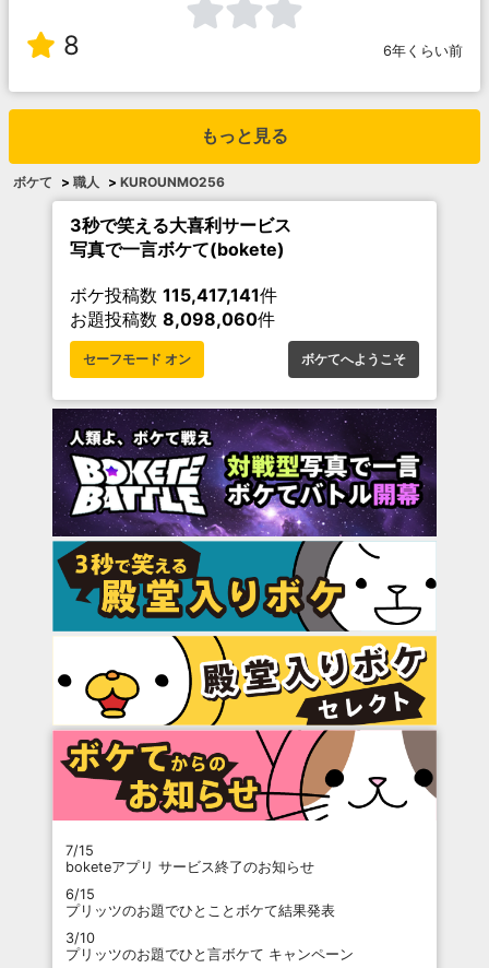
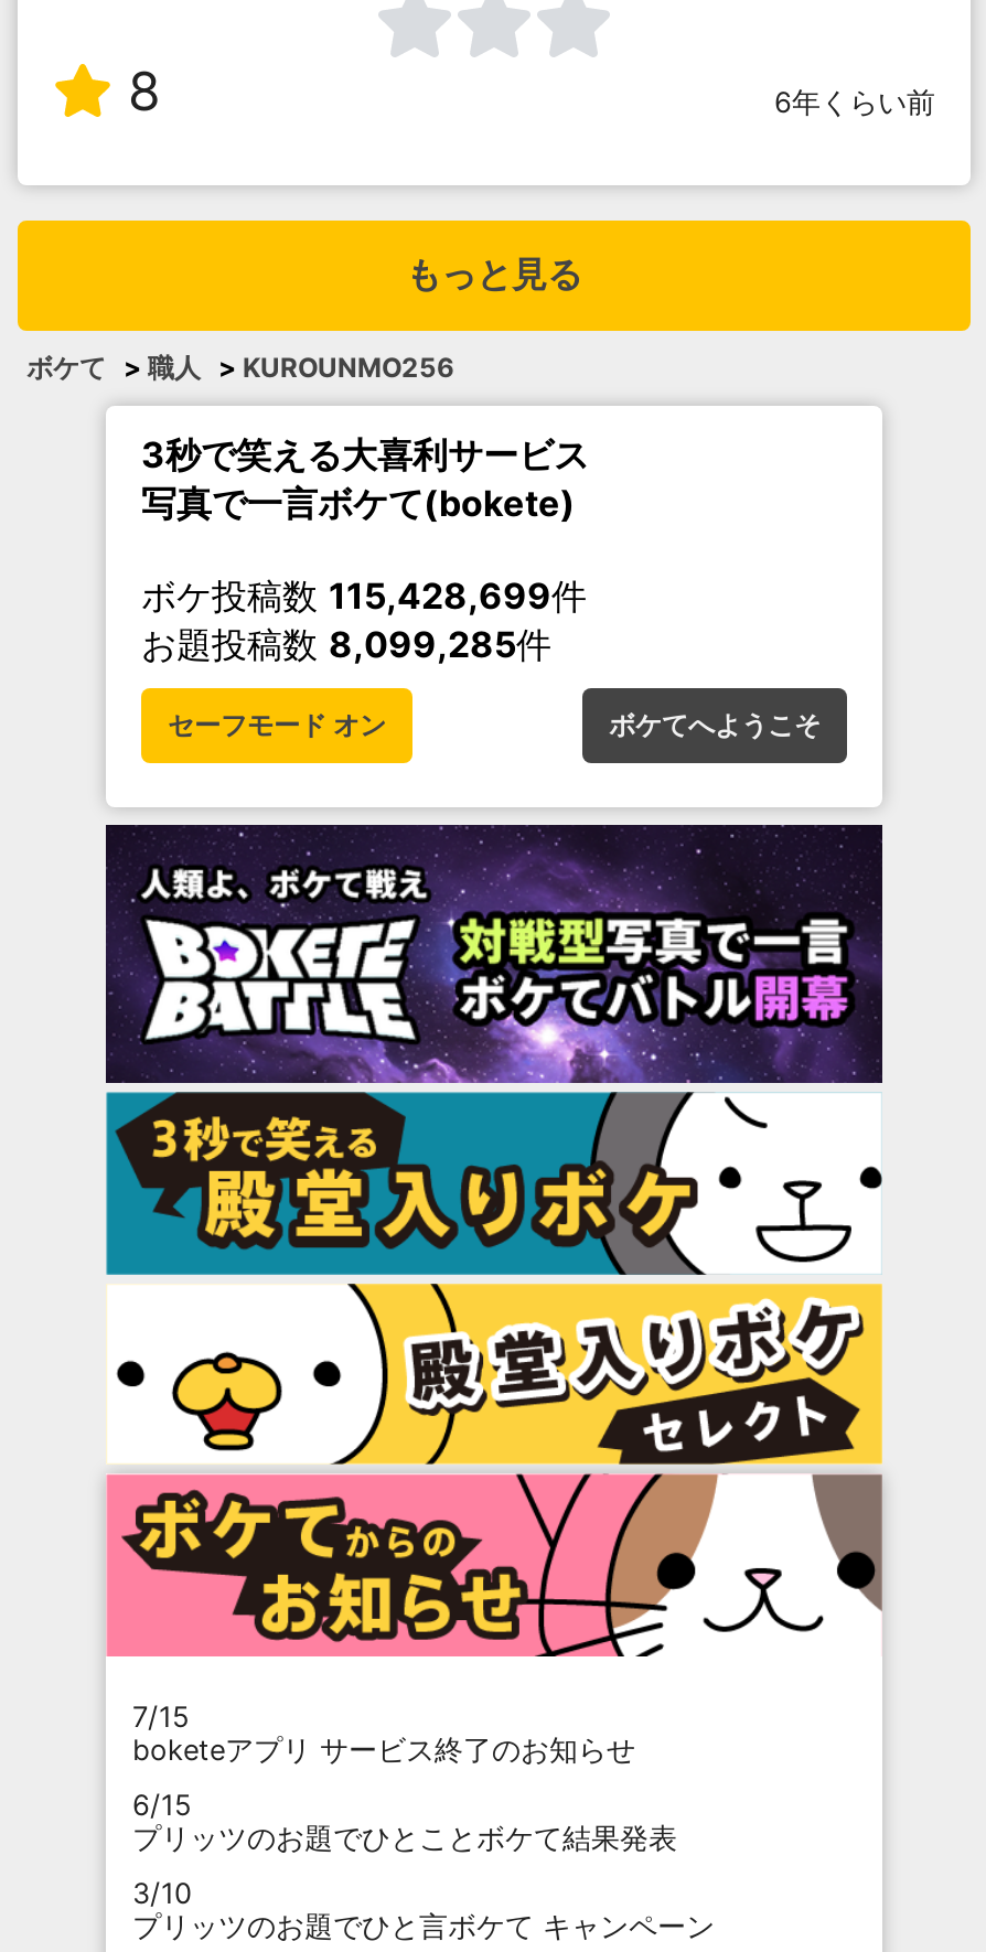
[70,284,277,305] ボケ投稿数115,417,141件 -> [141,573,587,617] ボケ投稿数115,428,699件
[70,308,275,330] お題投稿数8,098,060件 -> [141,621,551,665] お題投稿数8,099,285件

